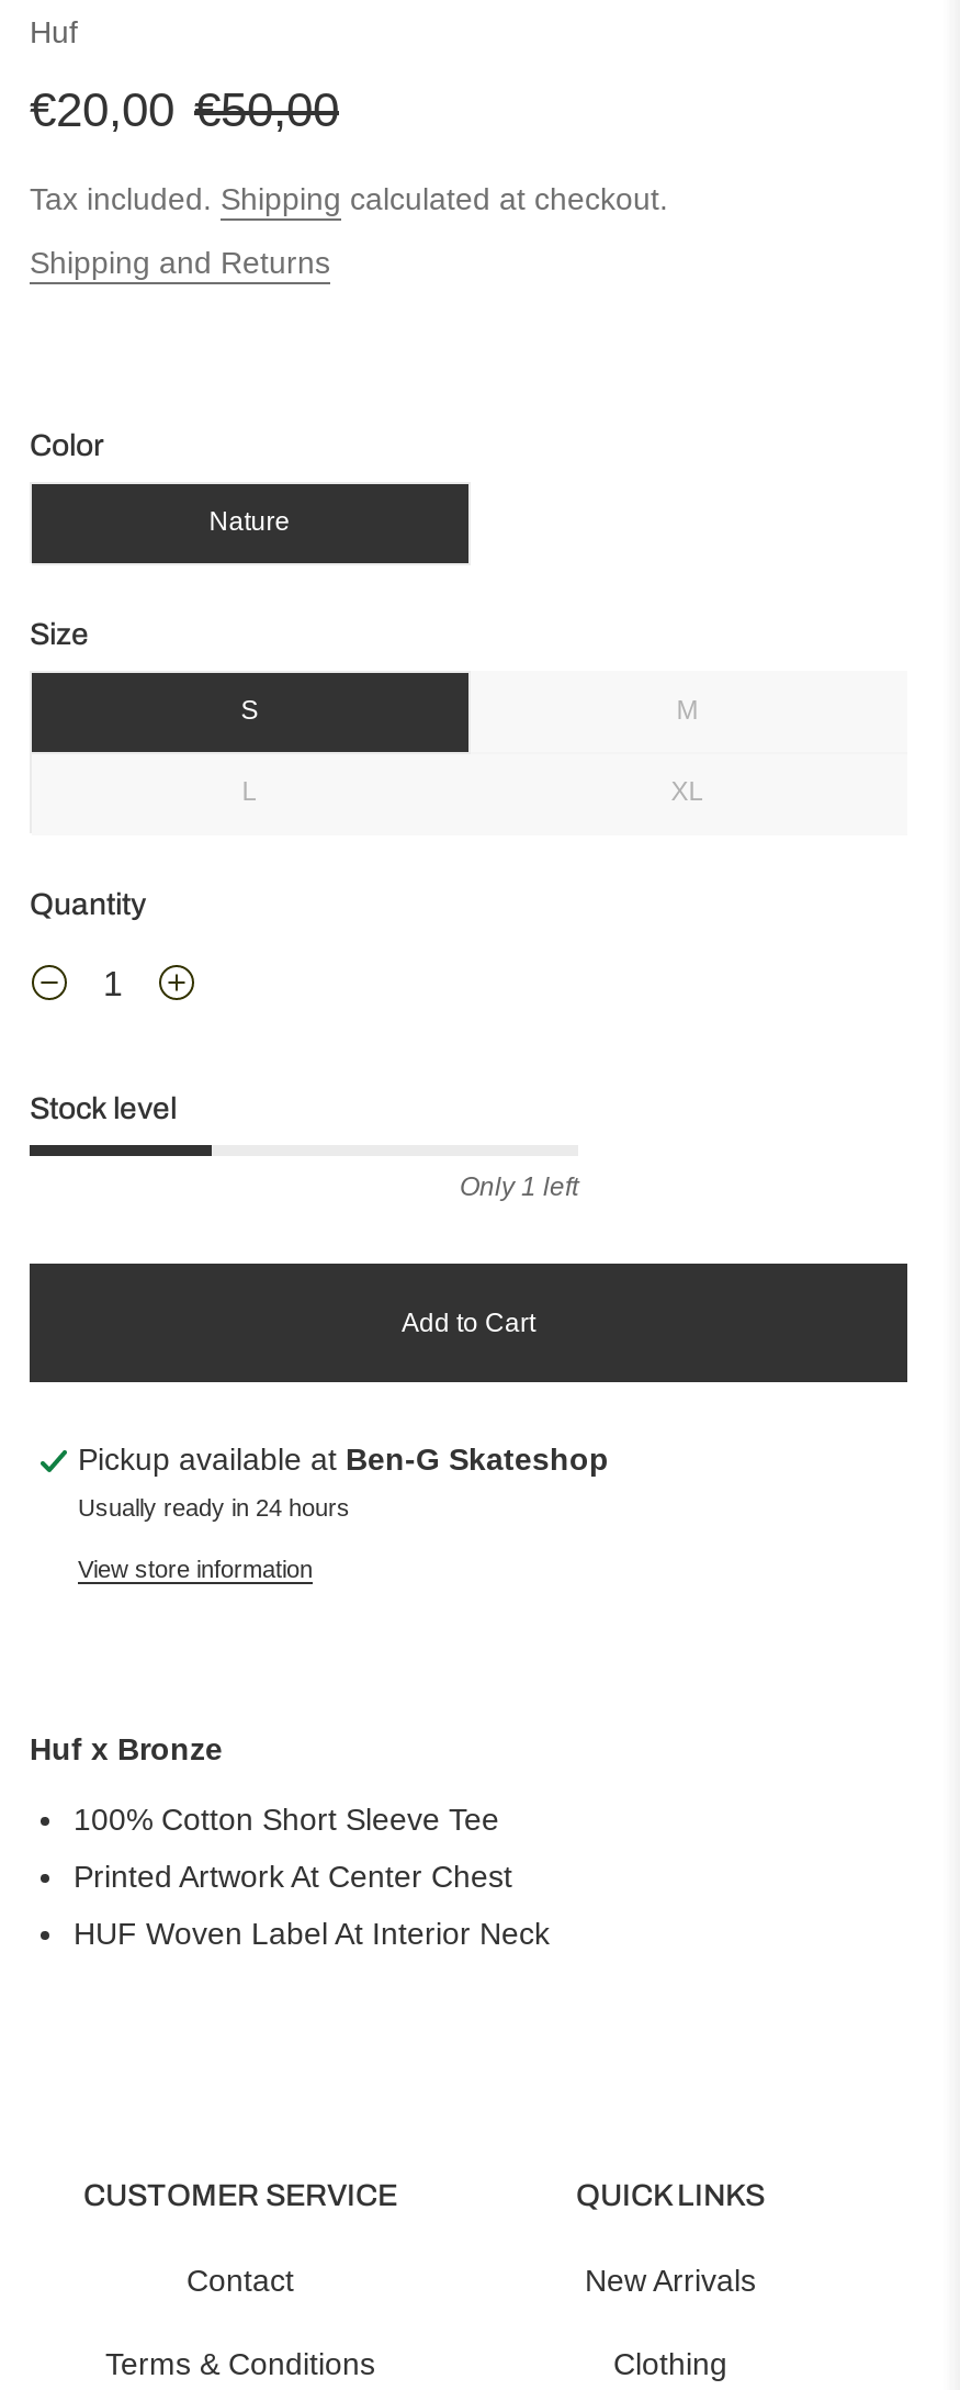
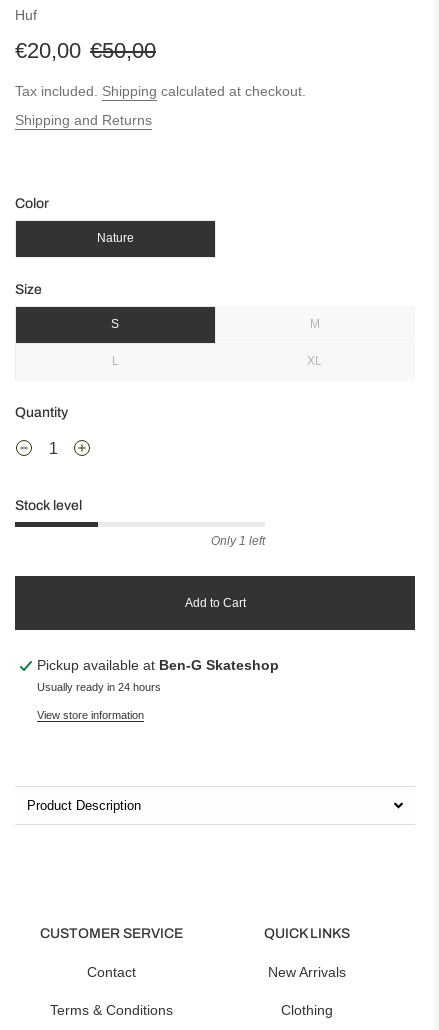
[30,1730,550,1950] Huf x Bronze | 100% Cotton Short Sleeve Tee | Printed Artwork At Center Chest | HUF Woven Label At Interior Neck -> [27,797,141,812] Product Description

